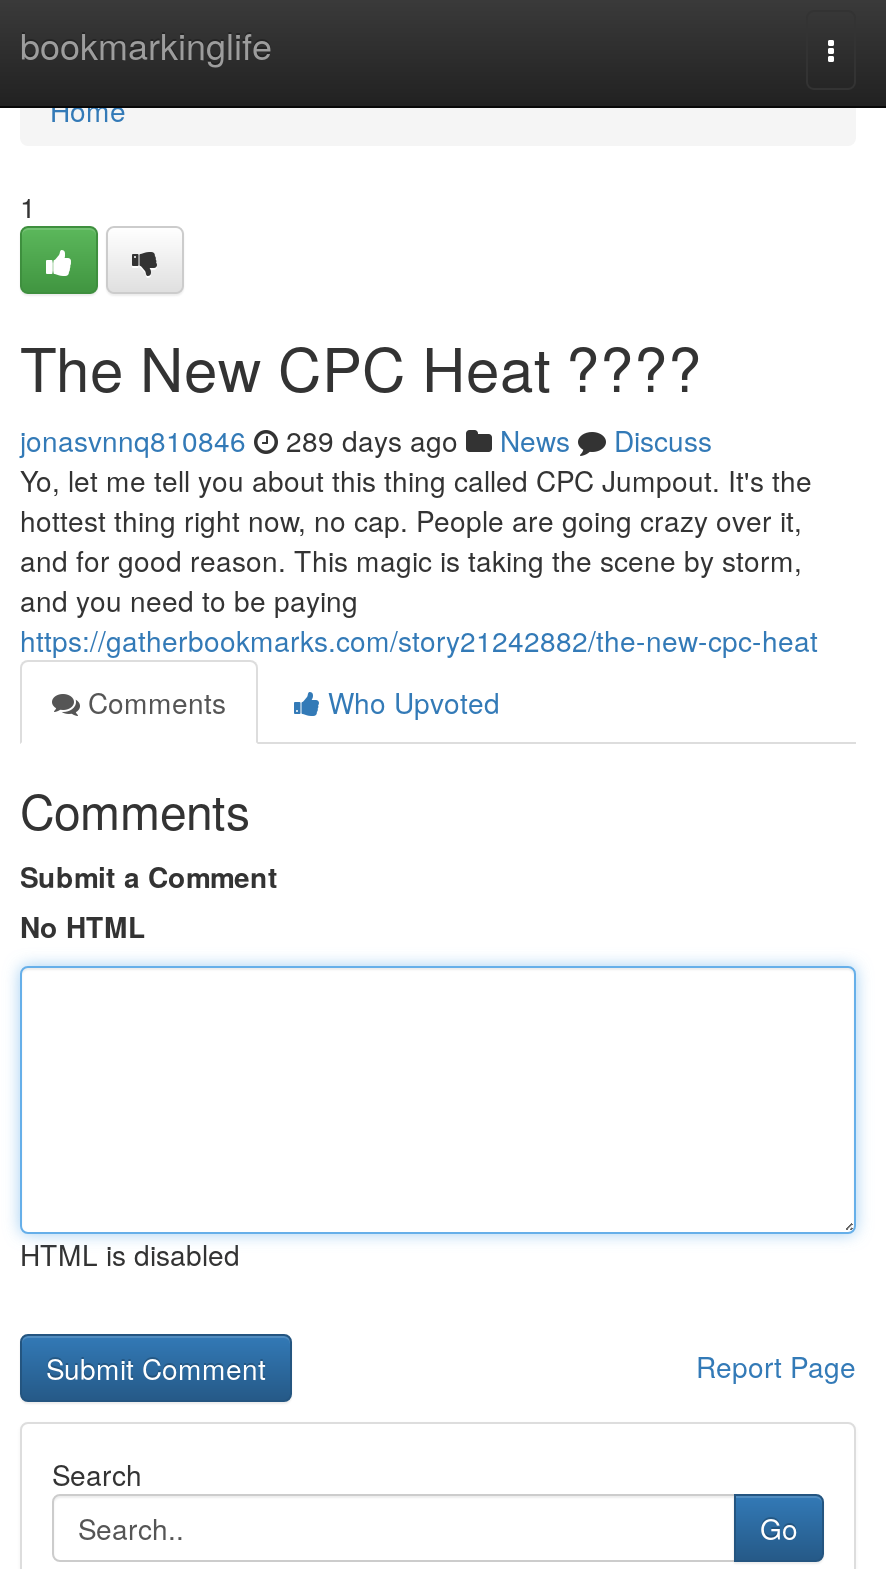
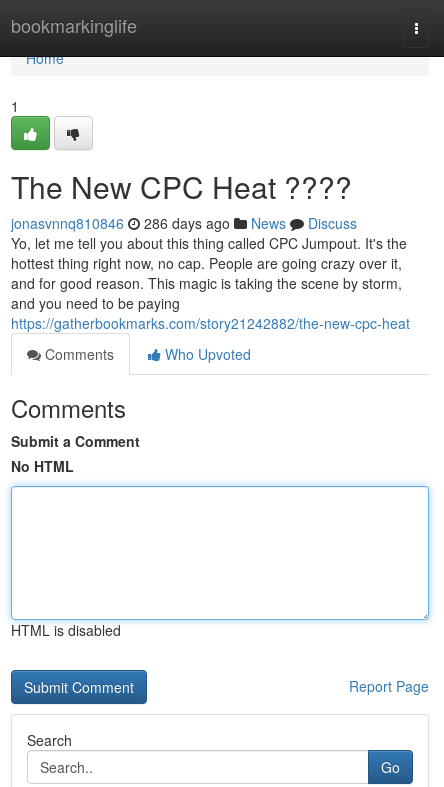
[20,420,712,460] jonasvnnq810846 289 days ago News Discuss -> [11,213,357,233] jonasvnnq810846 286 days ago News Discuss

